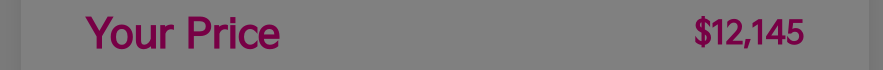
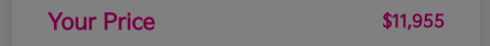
[693,16,805,54] $12,145 -> [382,12,445,33] $11,955

